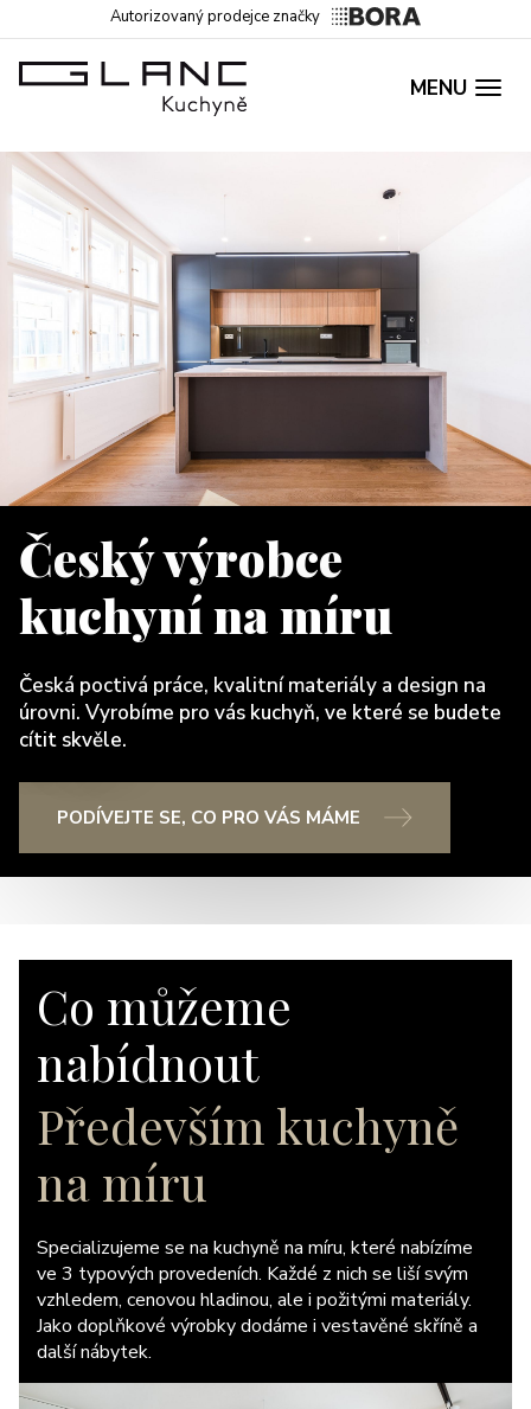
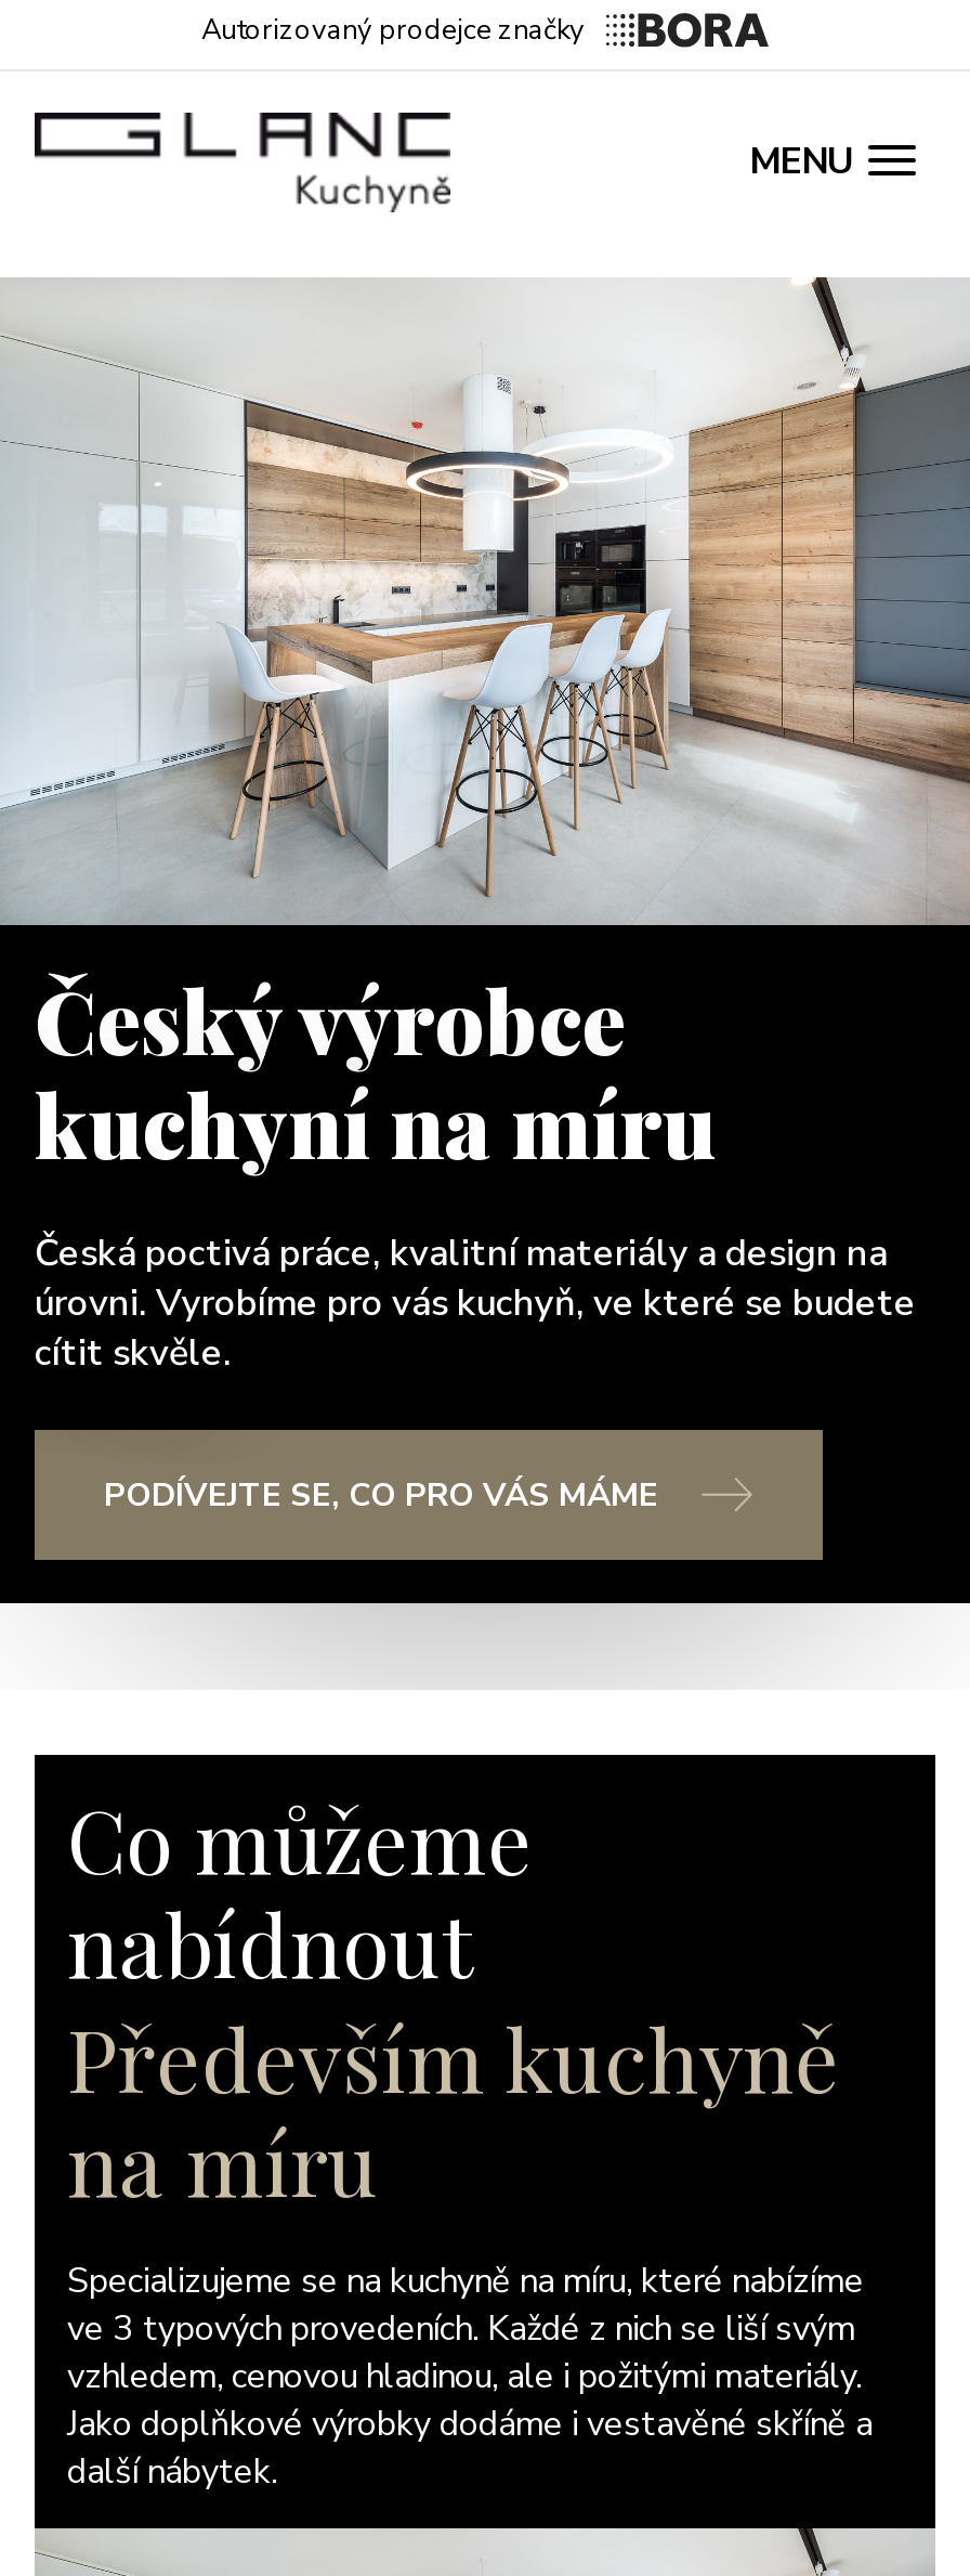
[4,152,527,507] [image] -> [6,275,964,927] [image]

